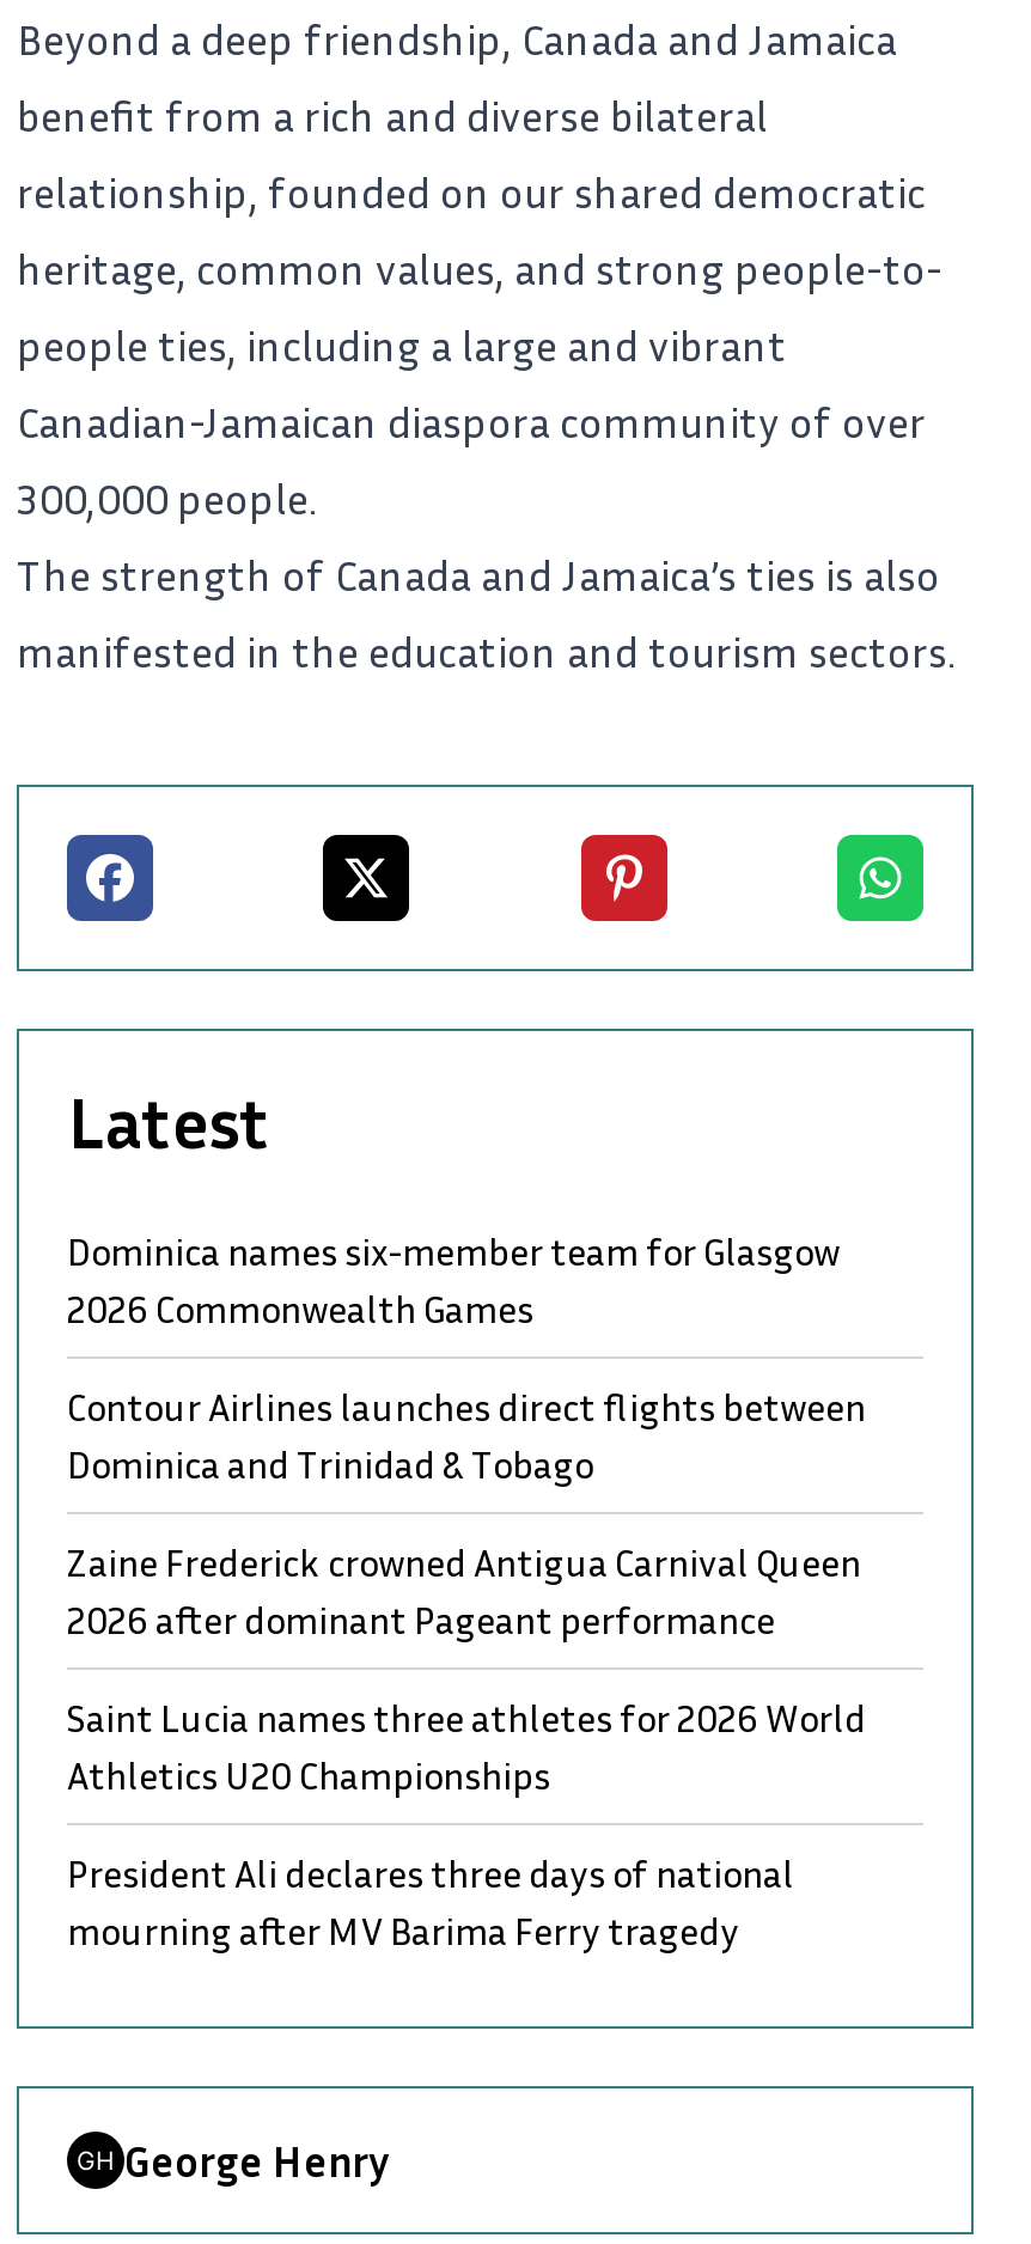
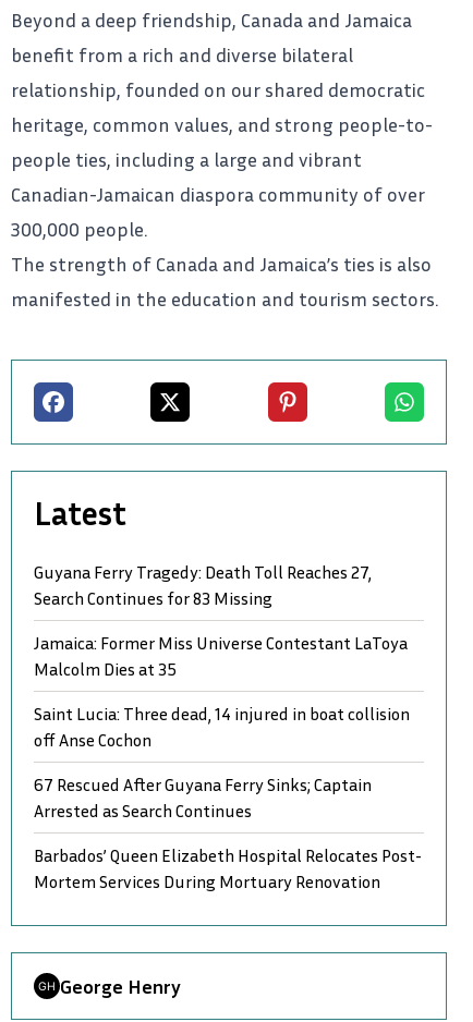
[67,1227,840,1332] Dominica names six-member team for Glasgow | 2026 Commonwealth Games -> [34,561,372,609] Guyana Ferry Tragedy: Death Toll Reaches 27, | Search Continues for 83 Missing
[67,1382,866,1487] Contour Airlines launches direct flights between | Dominica and Trinidad & Tobago -> [34,632,408,680] Jamaica: Former Miss Universe Contestant LaToya | Malcolm Dies at 35
[67,1538,861,1643] Zaine Frederick crowned Antigua Carnival Queen | 2026 after dominant Pageant performance -> [34,703,410,751] Saint Lucia: Three dead, 14 injured in boat collision | off Anse Cochon
[67,1693,866,1798] Saint Lucia names three athletes for 2026 World | Athletics U20 Championships -> [34,774,372,822] 67 Rescued After Guyana Ferry Sinks; Captain | Arrested as Search Continues
[67,1849,794,1954] President Ali declares three days of national | mourning after MV Barima Ferry tragedy -> [34,845,422,893] Barbados’ Queen Elizabeth Hospital Relocates Post- | Mortem Services During Mortuary Renovation

